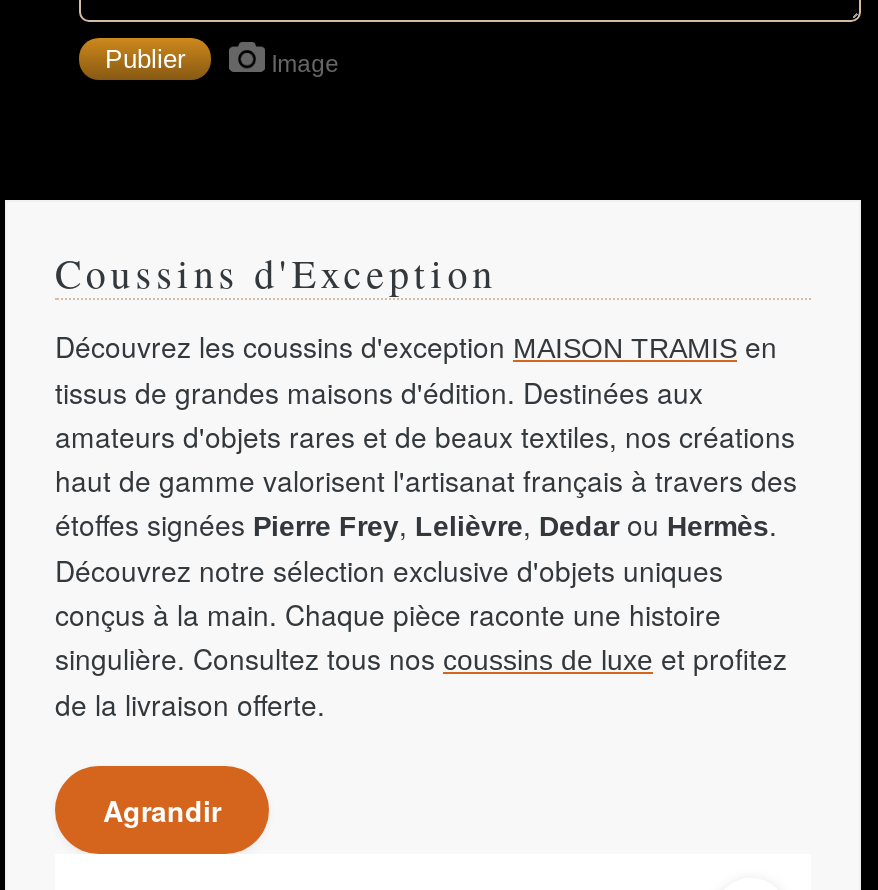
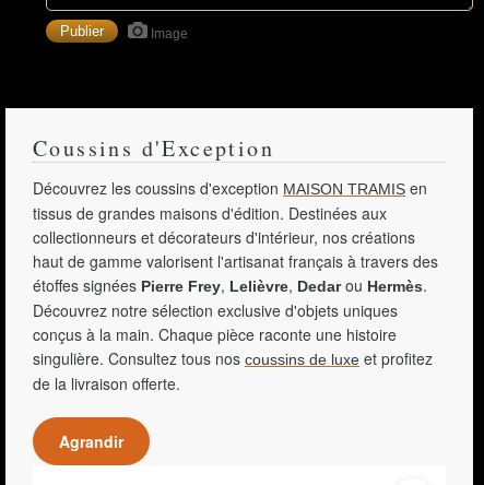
[55,416,795,456] amateurs d'objets rares et de beaux textiles, nos créations -> [33,226,415,248] collectionneurs et décorateurs d'intérieur, nos créations

